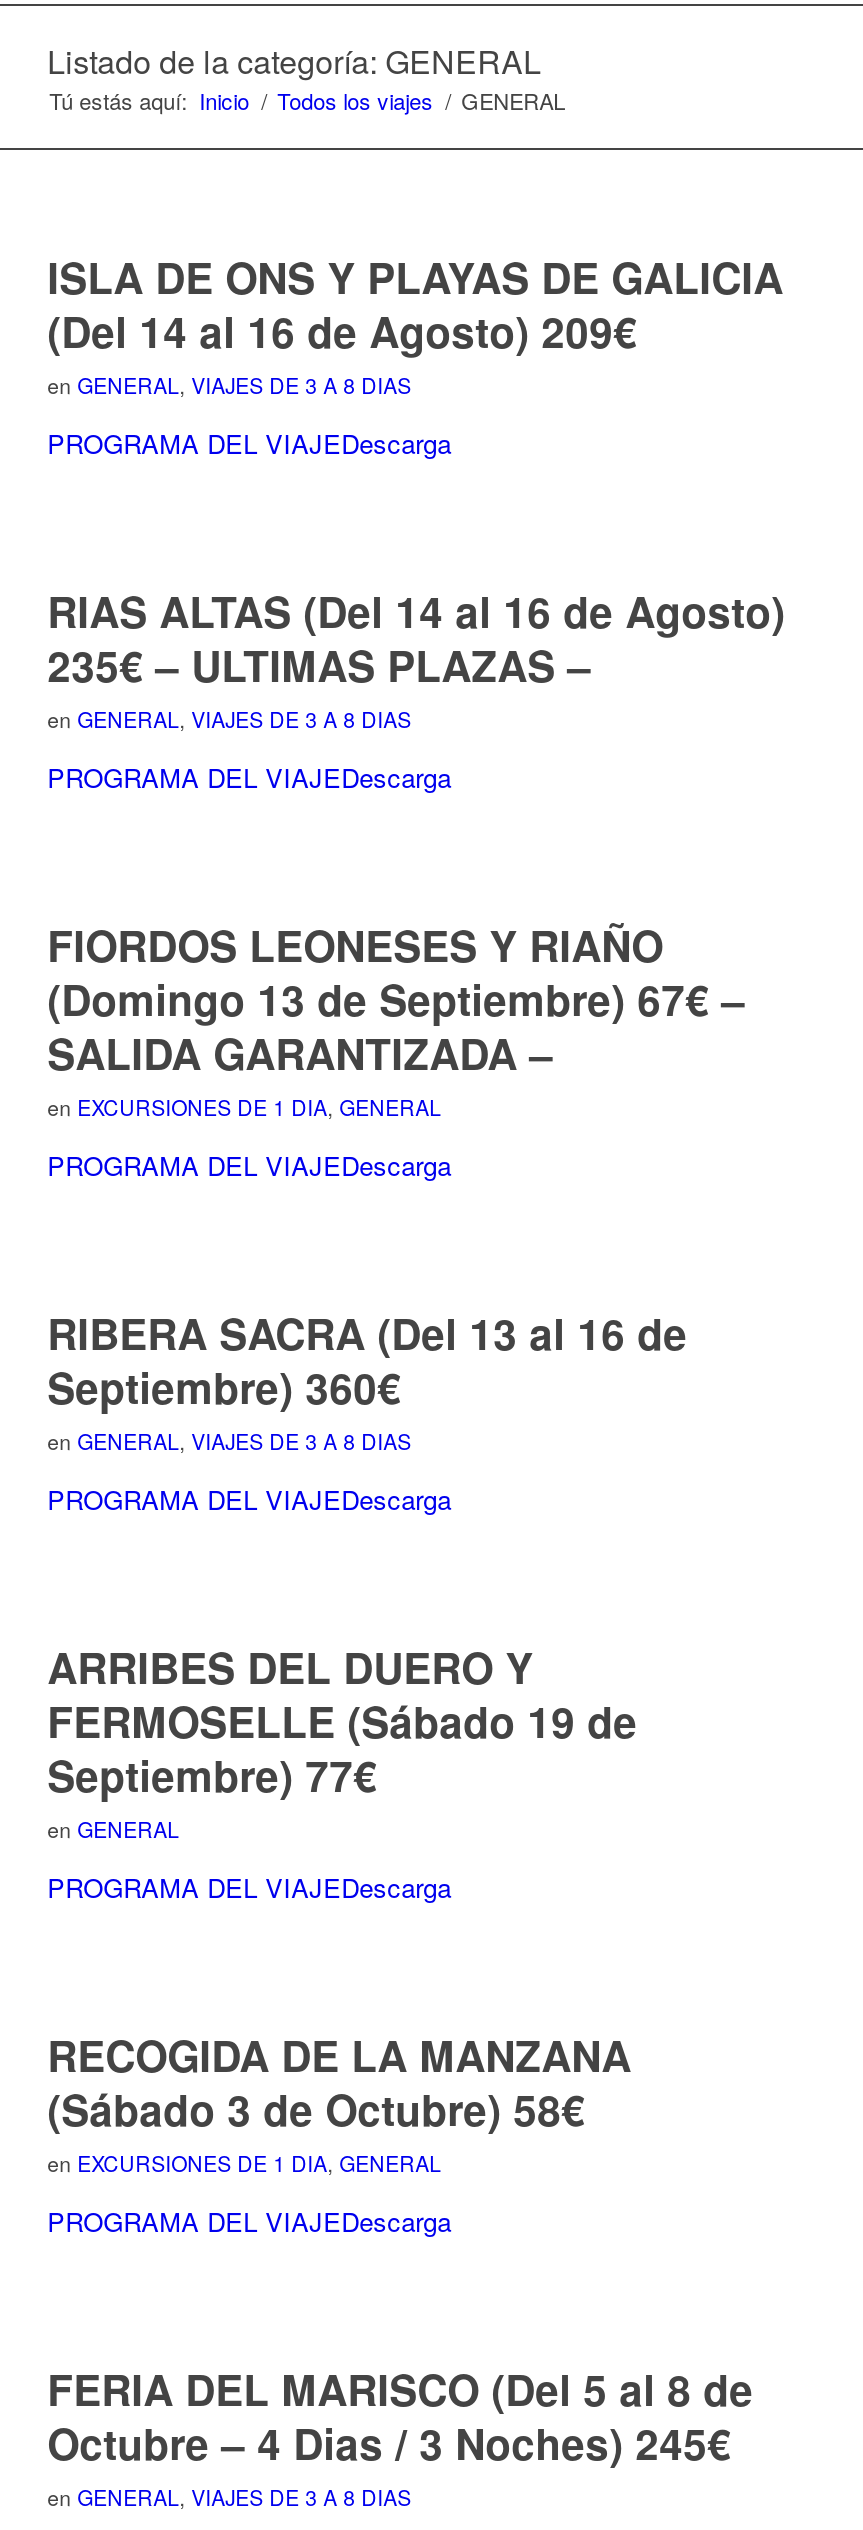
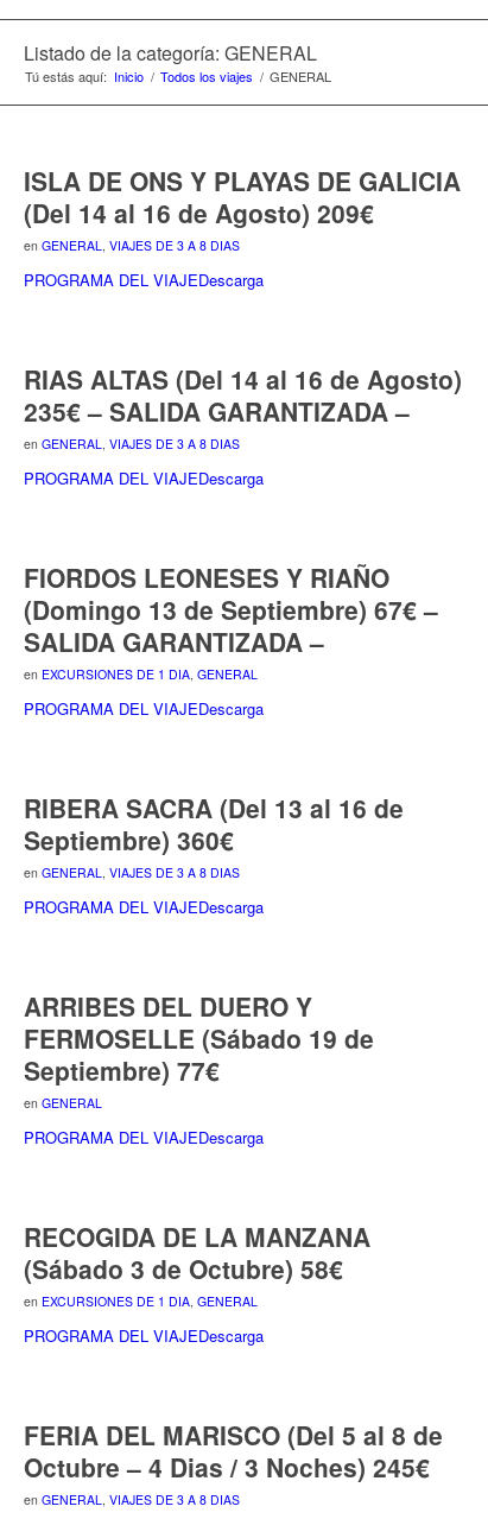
[47,634,591,694] 235€ – ULTIMAS PLAZAS – -> [23,393,409,429] 235€ – SALIDA GARANTIZADA –

